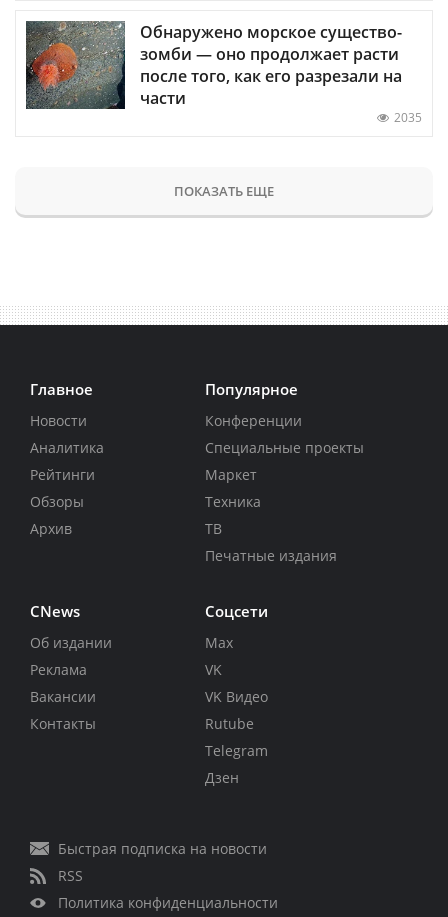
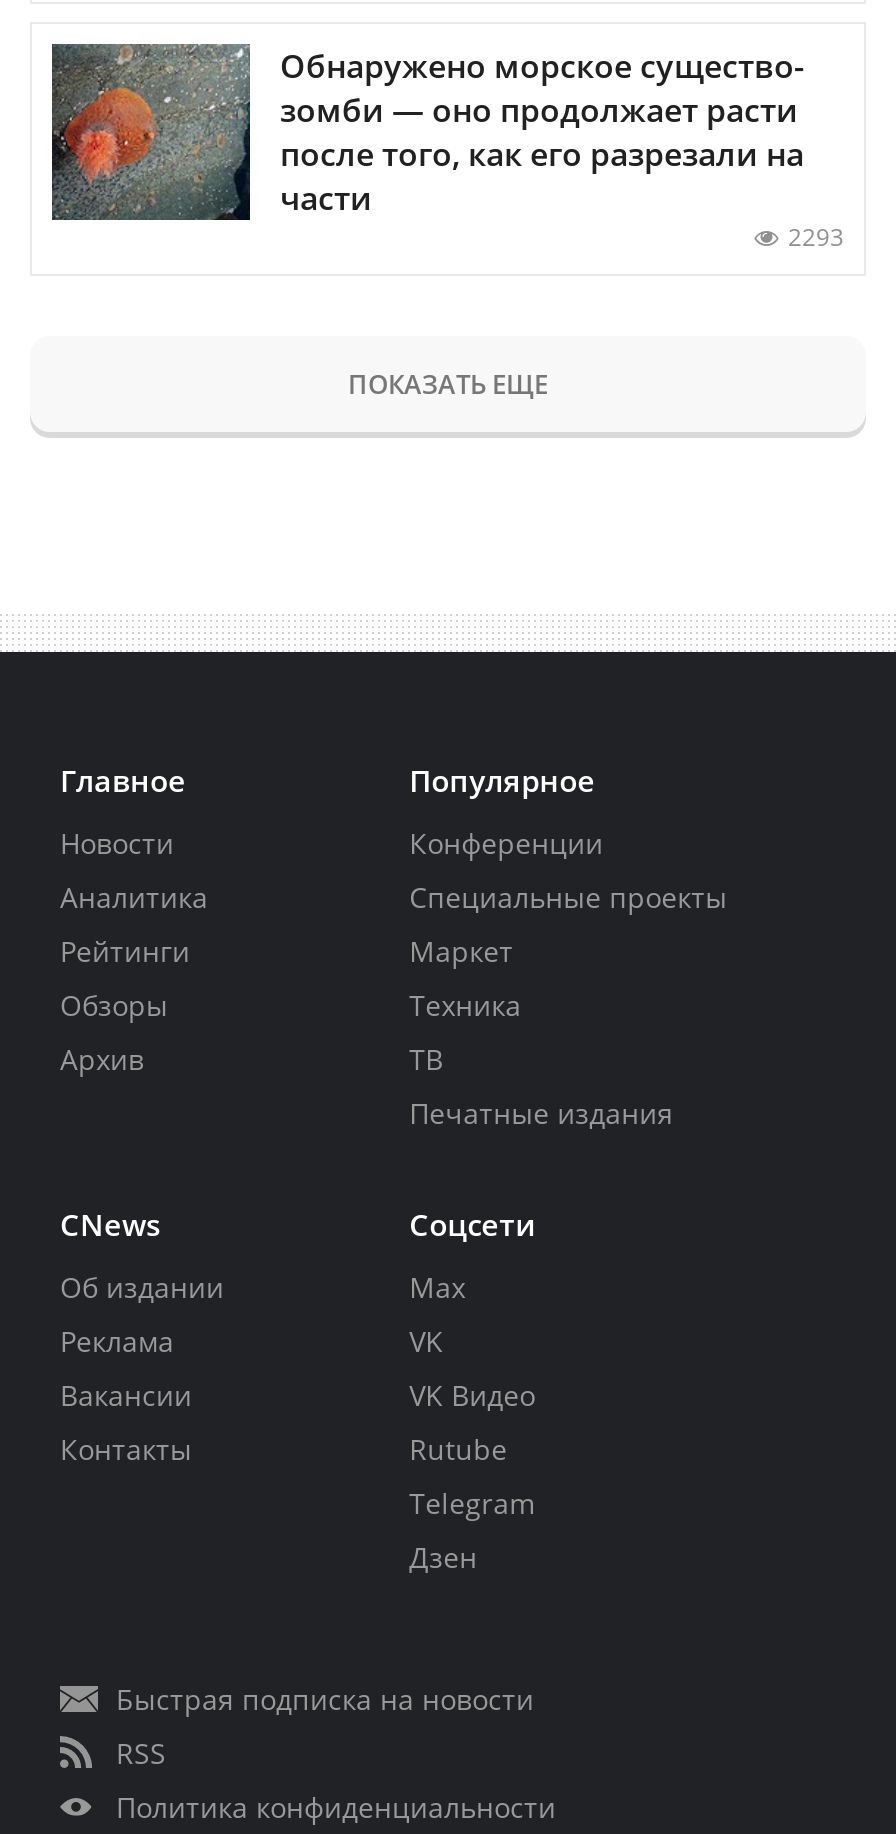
[394,109,422,126] 2035 -> [788,219,844,253] 2293

